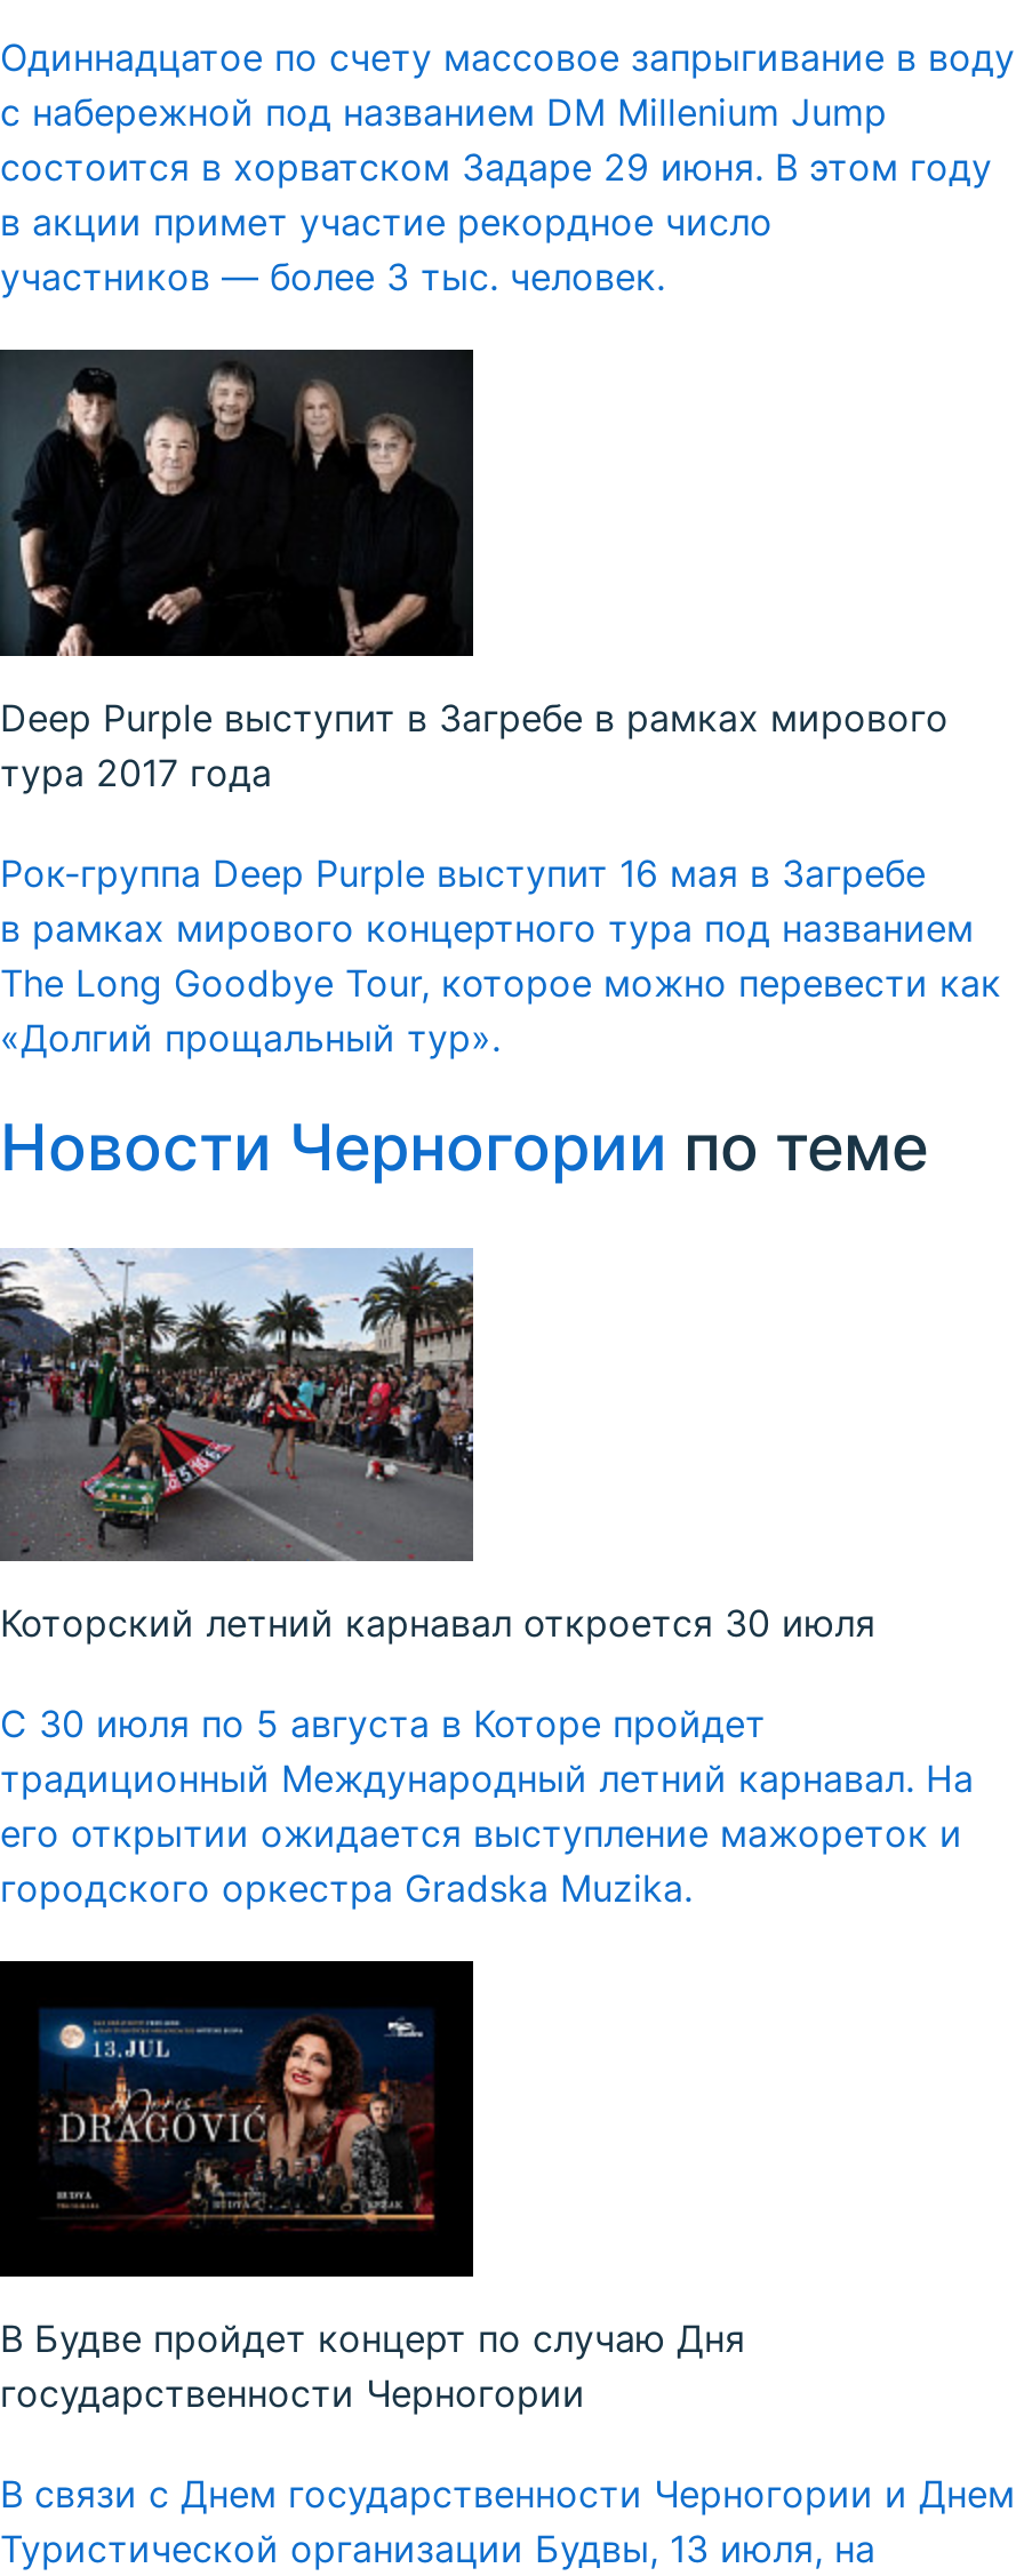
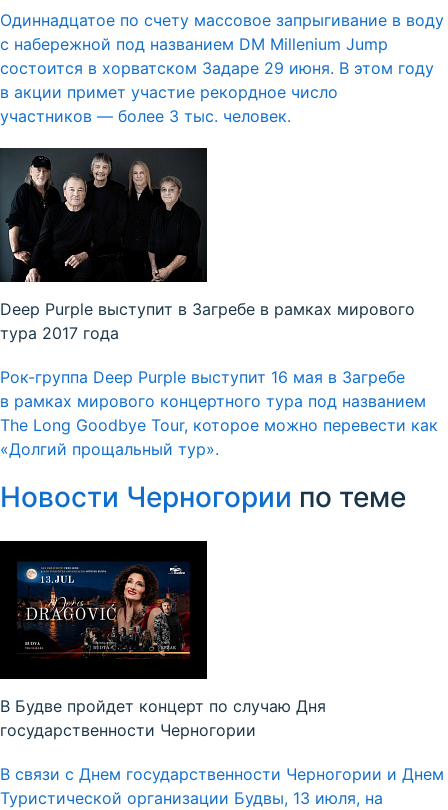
[0,1248,974,1910] [image] | Которский летний карнавал откроется 30 июля | С 30 июля по 5 августа в Которе пройдет | традиционный Международный летний карнавал. На | его открытии oжидается выступление мажореток и | городского оркестра Gradska Muzika. -> none

